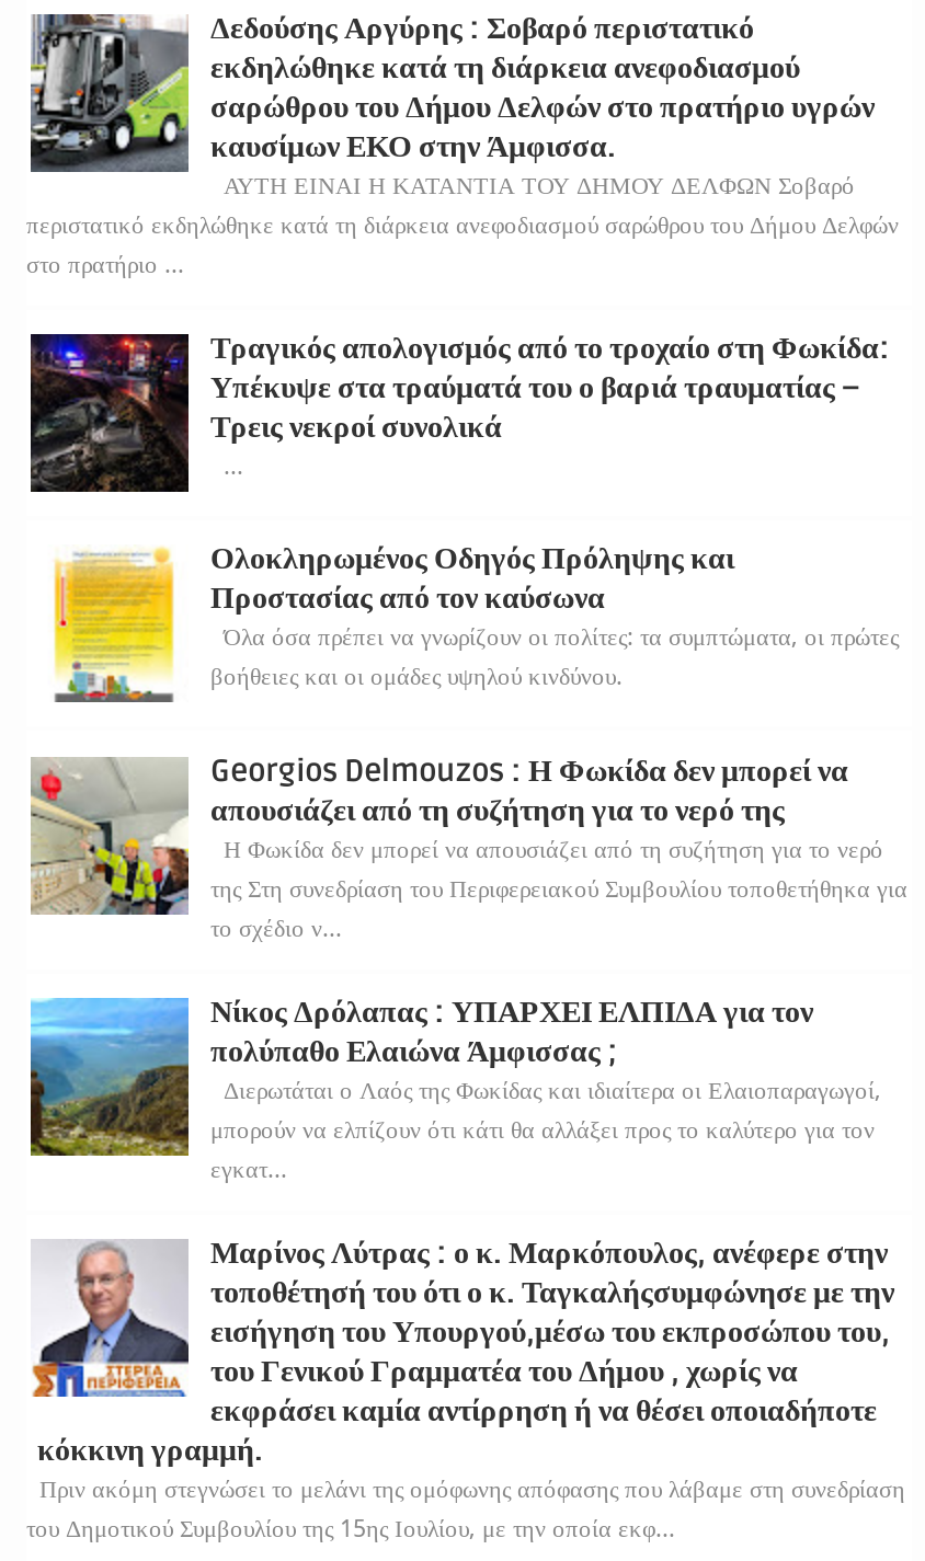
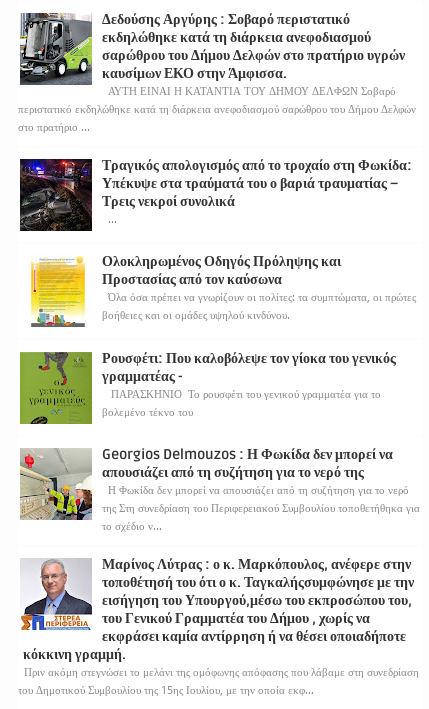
none -> [19,350,396,425] [image] | Ρουσφέτι: Που καλοβόλεψε τον γίοκα του γενικός | γραμματέας - | ΠΑΡΑΣΚΗΝΙΟ Το ρουσφέτι του γενικού γραμματέα για το | βολεμένο τέκνο του
moved [28,759,907,942] -> [19,449,420,533]: [image] | απουσιάζει από τη συζήτηση για το νερό της | Η Φωκίδα δεν μπορεί να απουσιάζει από τη συζήτηση για το νερό | της Στη συνεδρίαση του Περιφερειακού Συμβουλίου τοποθετήθηκα για | το σχέδιο ν...
[28,993,881,1184] [image] | Νίκος Δρόλαπας : ΥΠΑΡΧΕΙ ΕΛΠΙΔΑ για τον | πολύπαθο Ελαιώνα Άμφισσας ; | Διερωτάται ο Λαός της Φωκίδας και ιδιαίτερα οι Ελαιοπαραγωγοί, | μπορούν να ελπίζουν ότι κάτι θα αλλάξει προς το καλύτερο για τον | εγκατ... -> none

